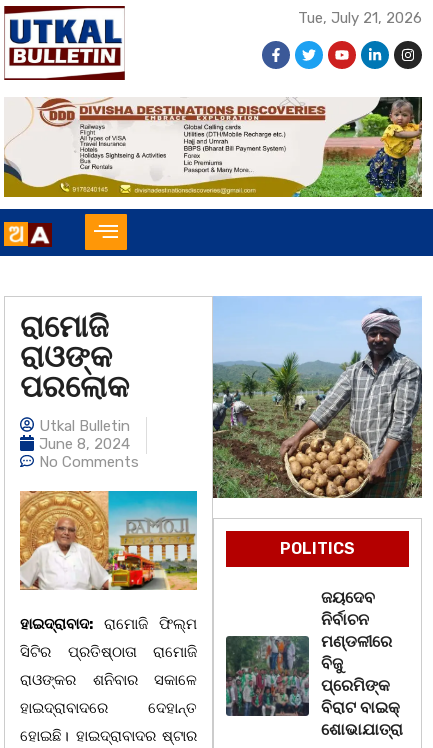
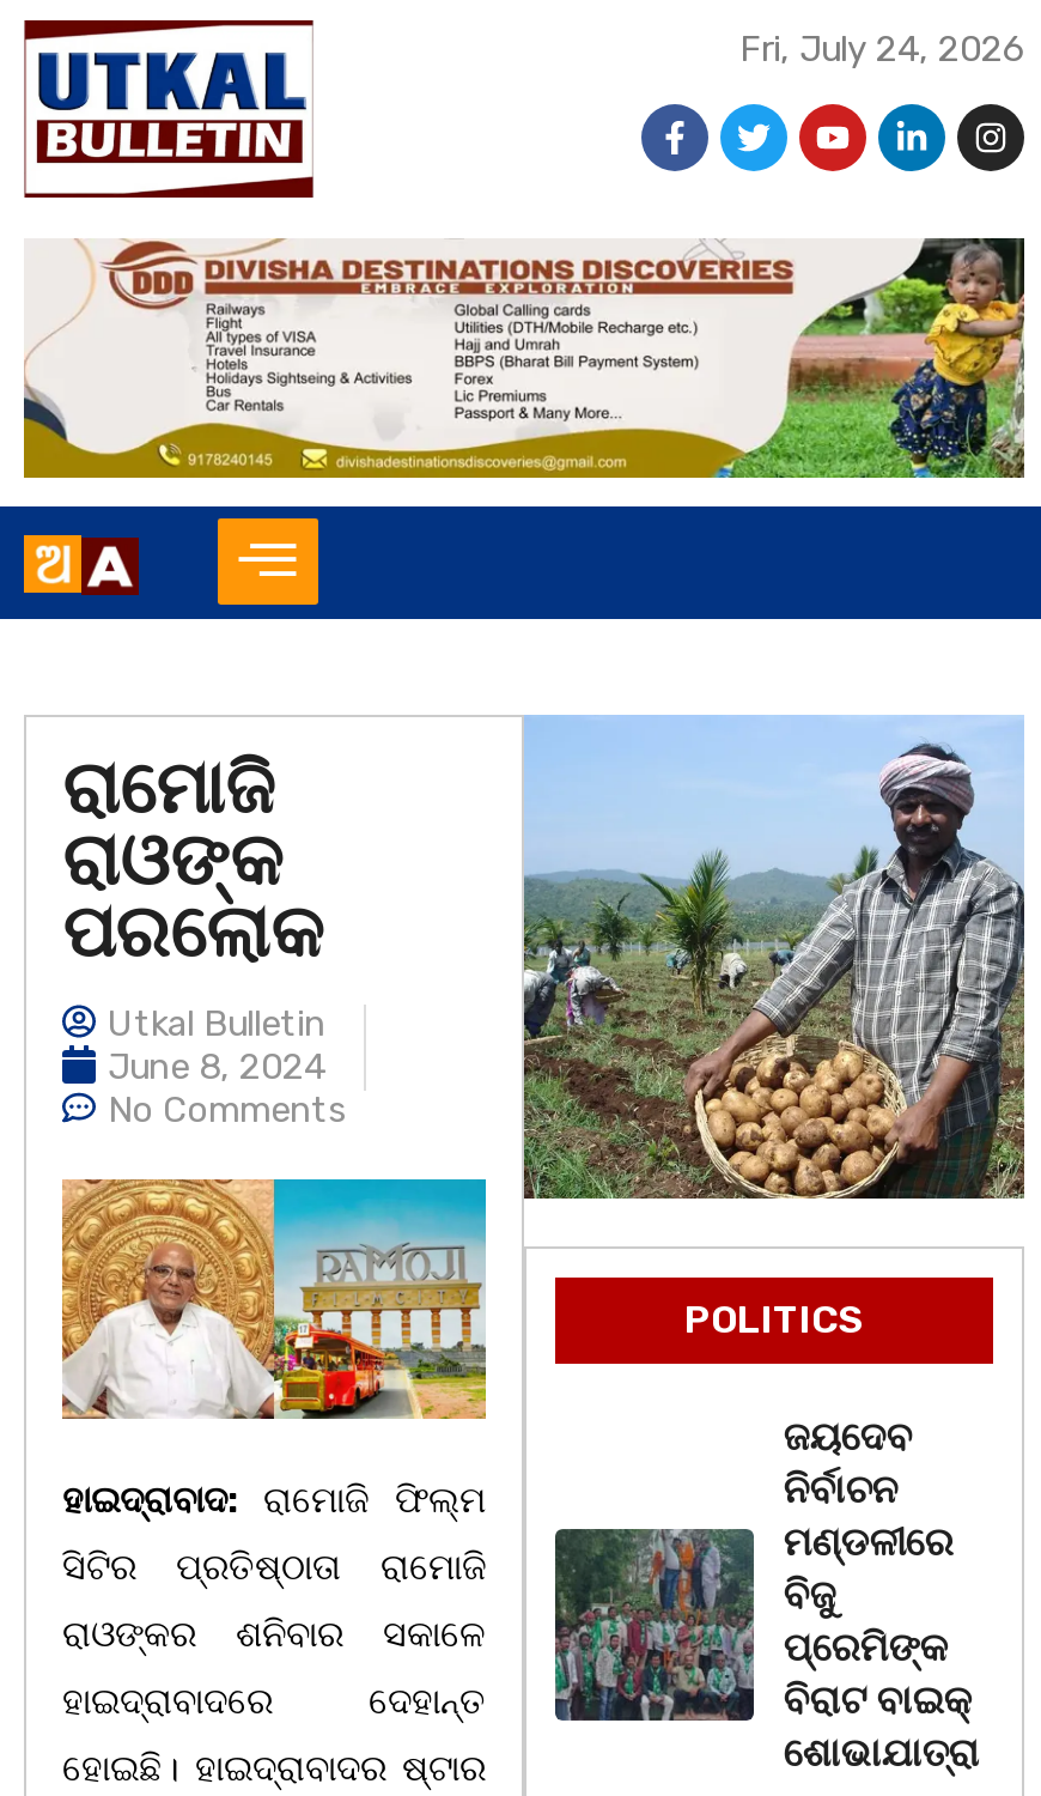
[298,9,422,27] Tue, July 21, 2026 -> [739,28,1024,71] Fri, July 24, 2026

